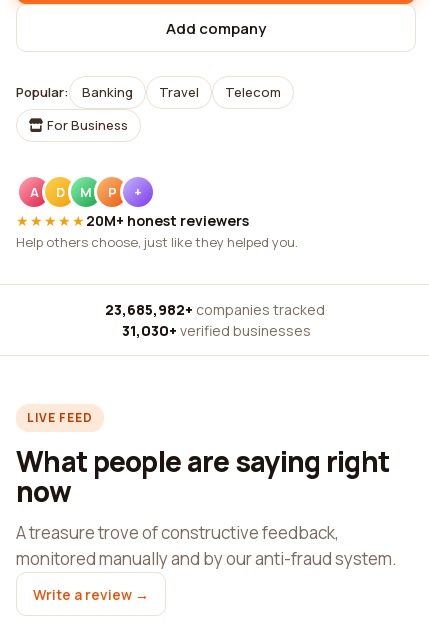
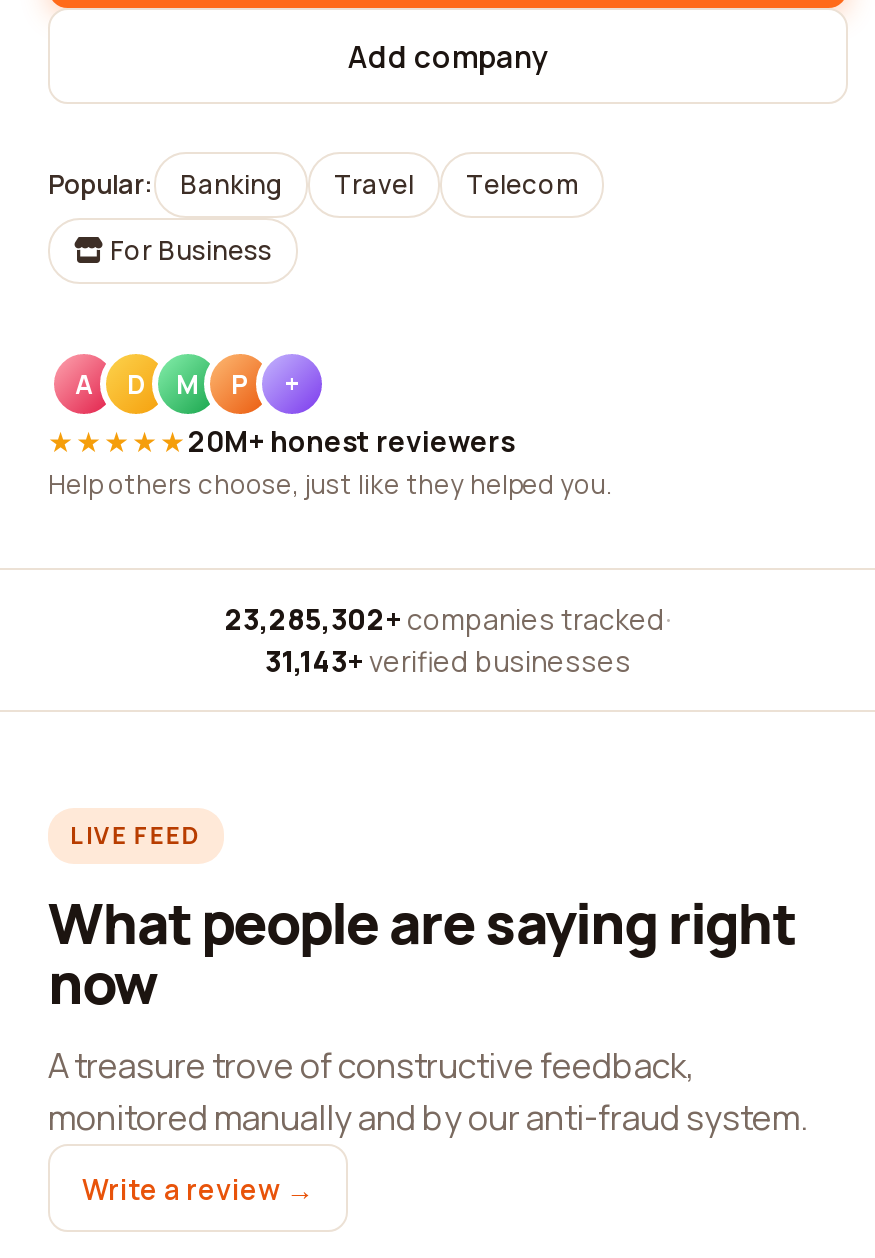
[104,300,327,319] 23,685,982+ companies tracked · -> [225,600,671,638] 23,285,302+ companies tracked ·
[121,321,310,340] 31,030+ verified businesses -> [265,642,631,680] 31,143+ verified businesses

